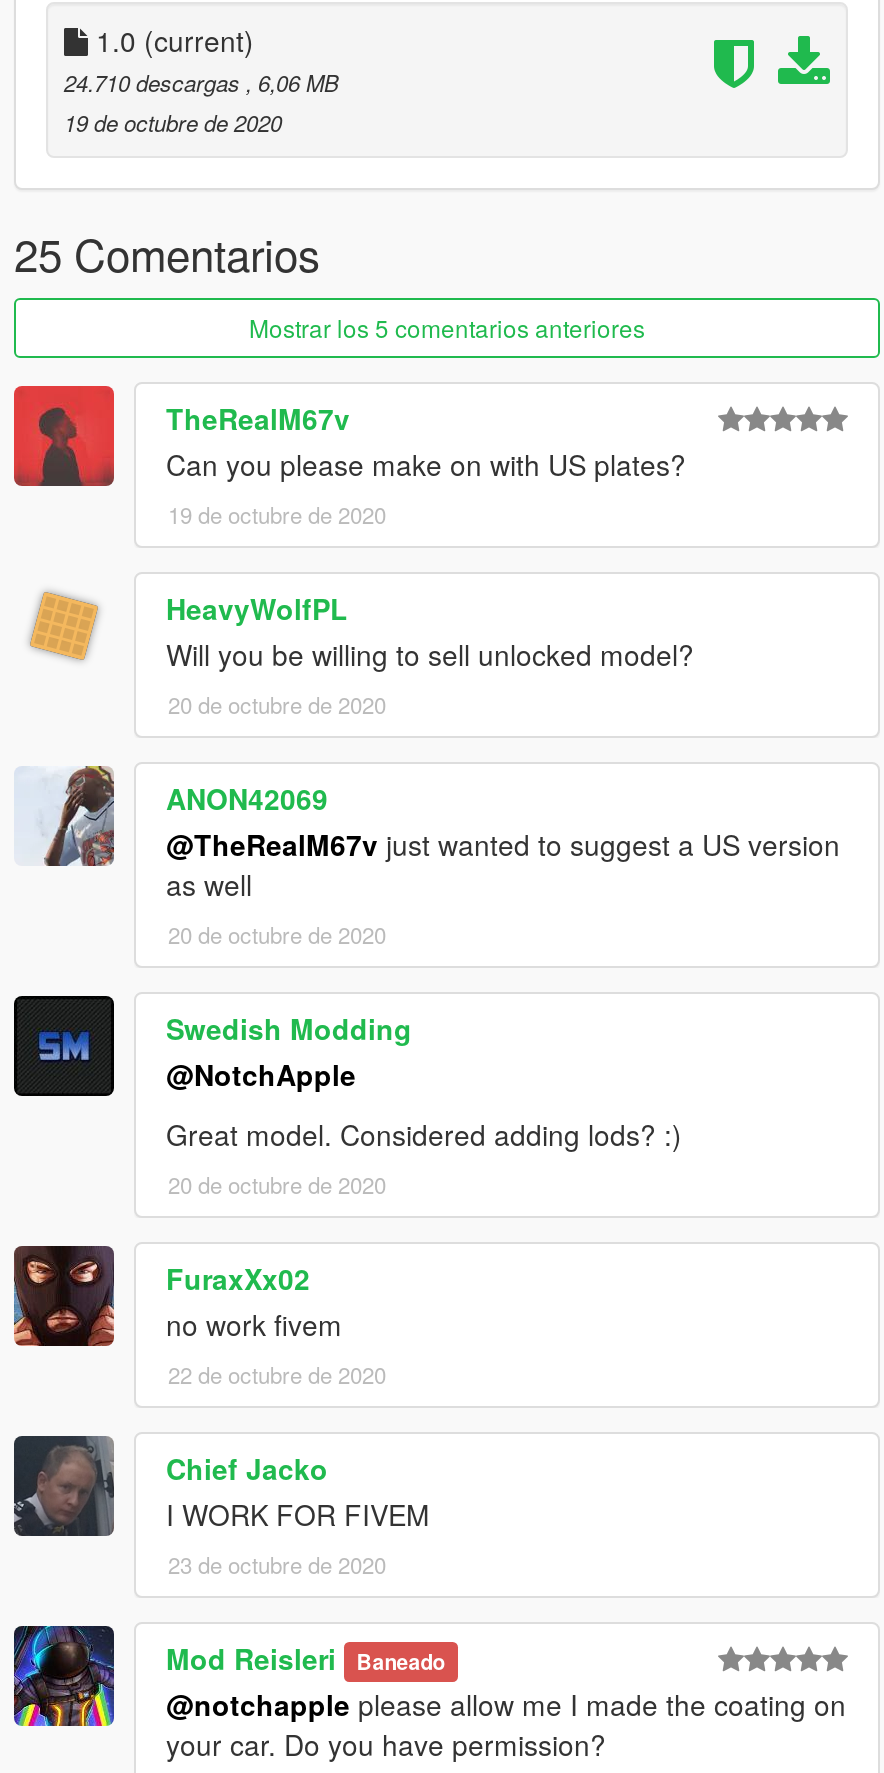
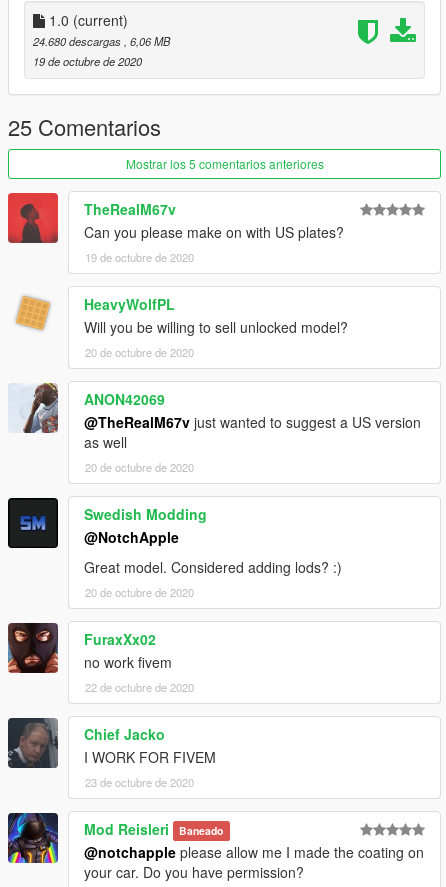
[64,66,338,98] 24.710 descargas, 6,06 MB -> [33,33,170,49] 24.680 descargas, 6,06 MB

